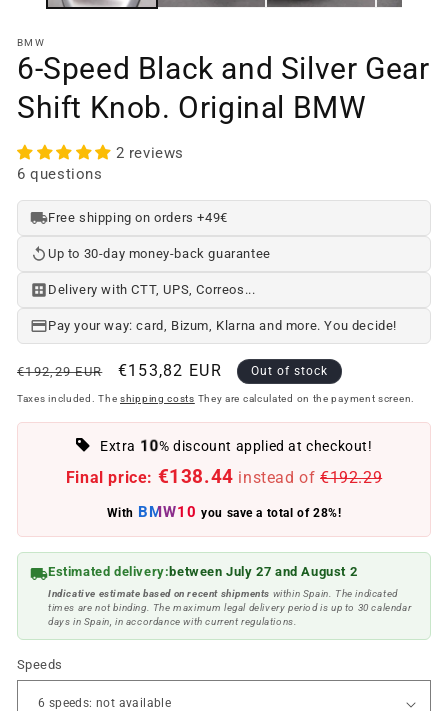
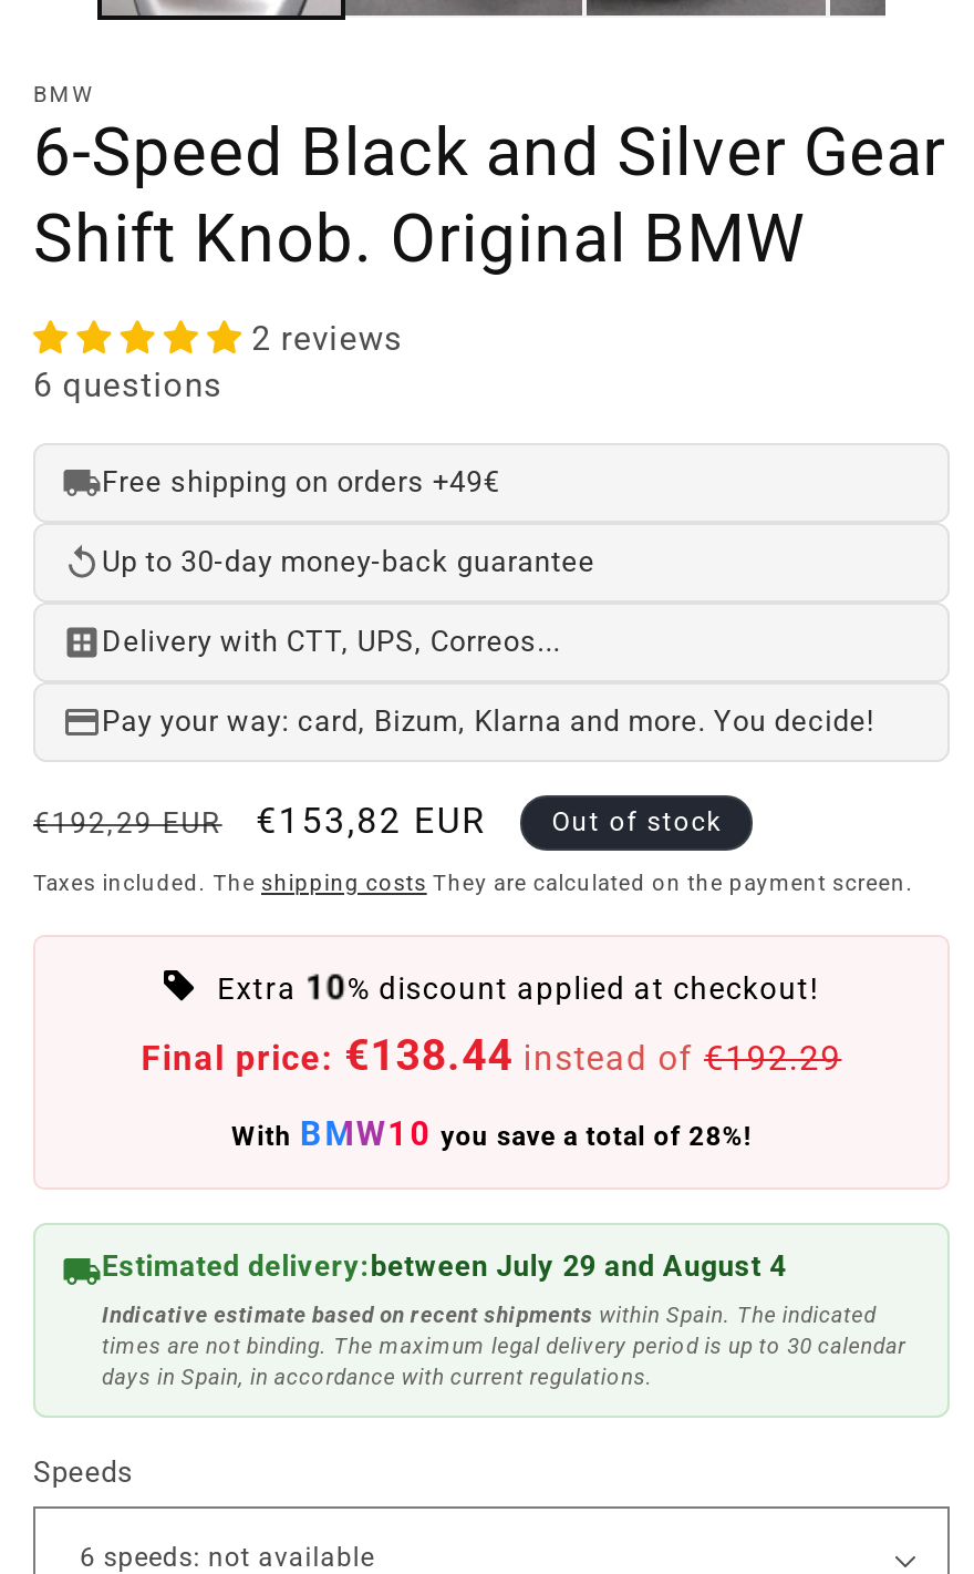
[48,564,357,579] Estimated delivery:between July 27 and August 2 -> [102,1250,786,1284] Estimated delivery:between July 29 and August 4

